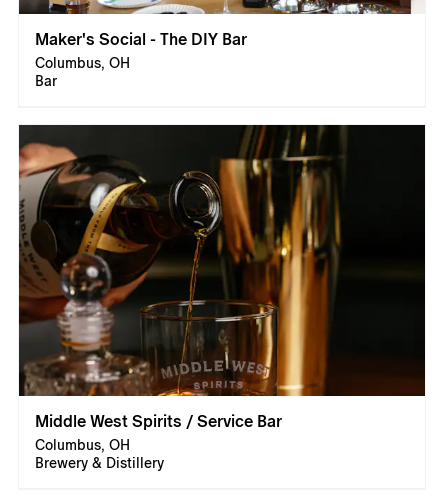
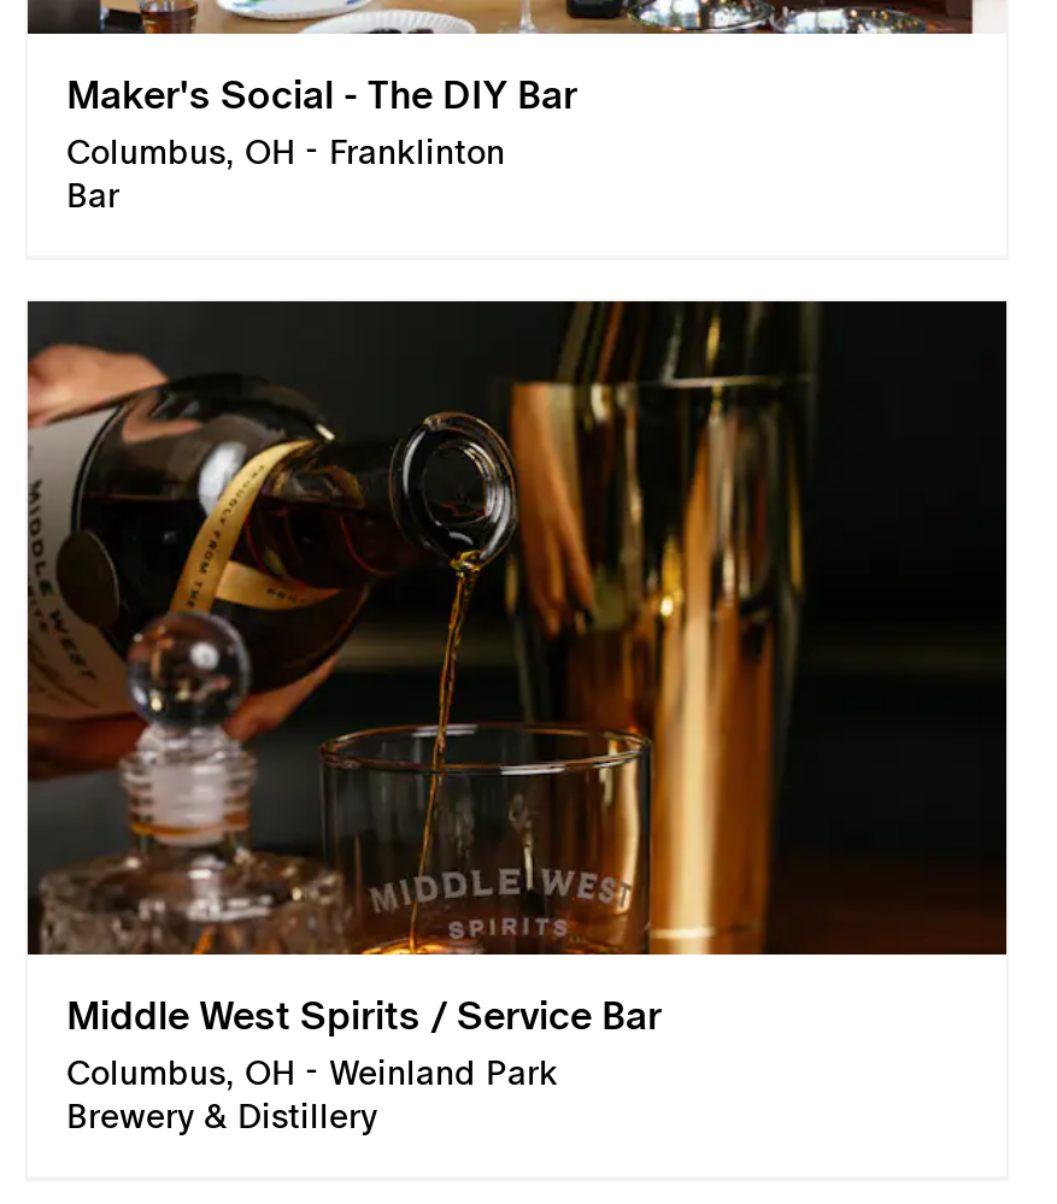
[35,55,130,71] Columbus, OH -> [66,133,505,172] Columbus, OH - Franklinton
[35,437,130,453] Columbus, OH -> [66,1053,558,1091] Columbus, OH - Weinland Park

